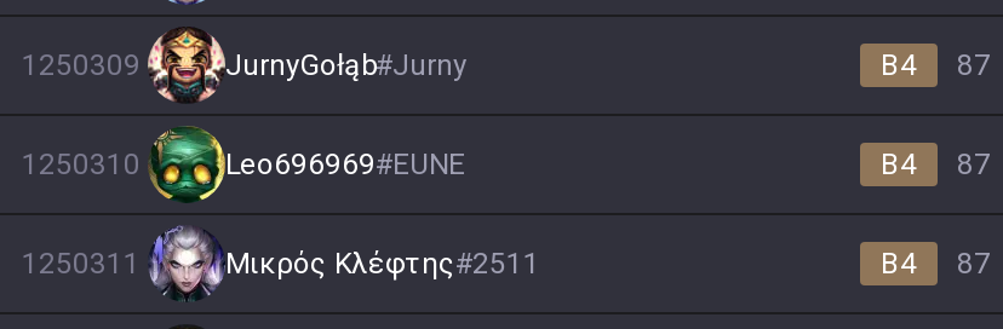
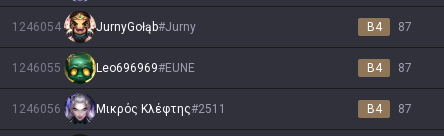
[22,48,141,82] 1250309 -> [12,20,61,34] 1246054
[22,148,141,181] 1250310 -> [12,61,61,75] 1246055
[22,247,141,281] 1250311 -> [12,102,61,116] 1246056

